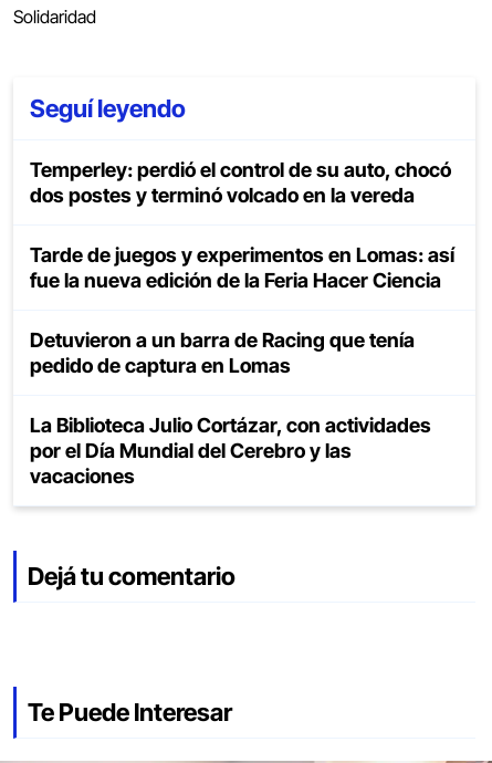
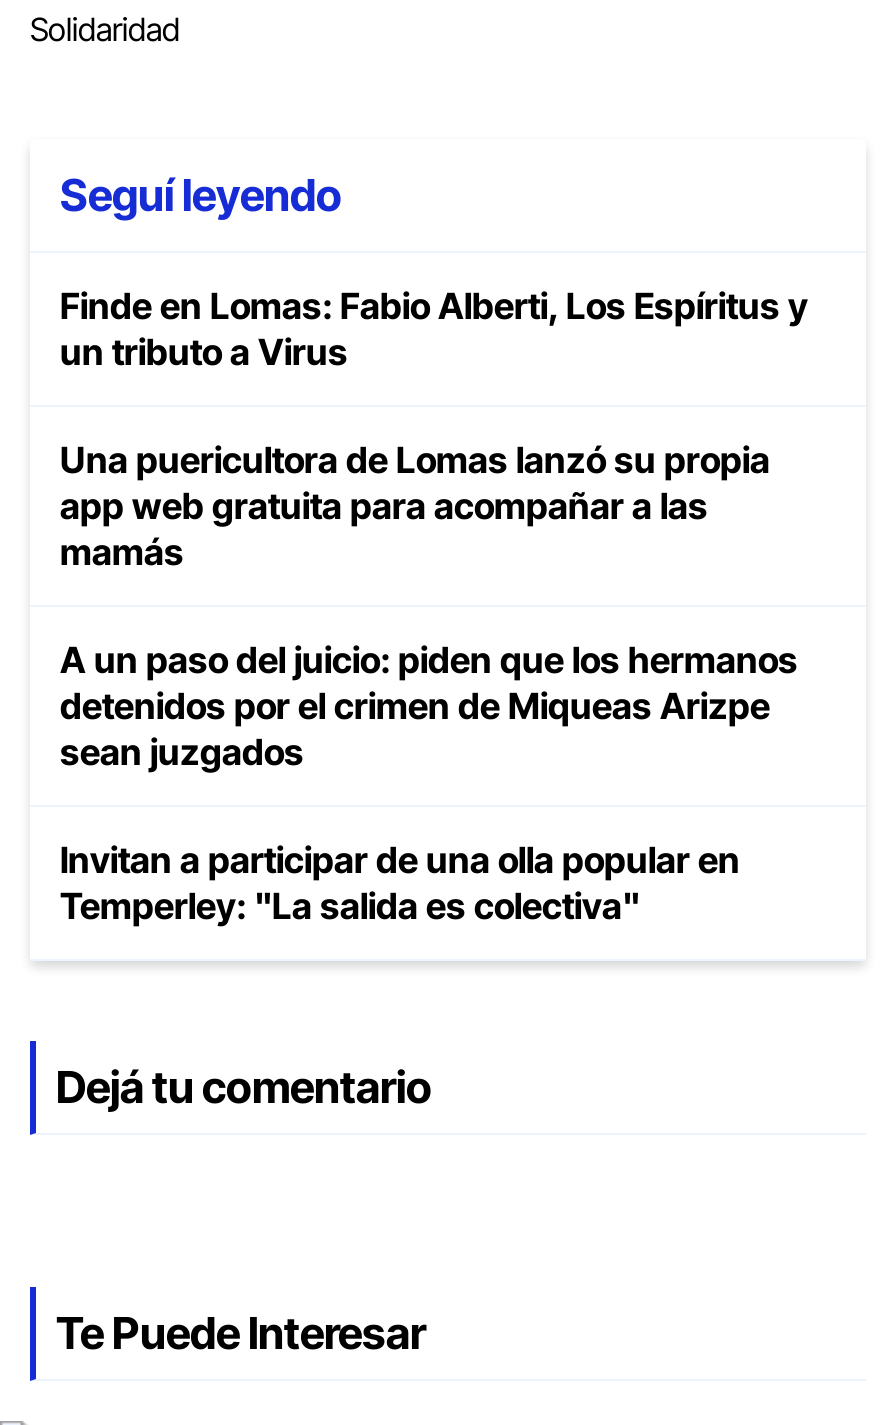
[30,158,451,207] Temperley: perdió el control de su auto, chocó | dos postes y terminó volcado en la vereda -> [60,285,808,373] Finde en Lomas: Fabio Alberti, Los Espíritus y | un tributo a Virus
[30,243,454,292] Tarde de juegos y experimentos en Lomas: así | fue la nueva edición de la Feria Hacer Ciencia -> [60,439,770,573] Una puericultora de Lomas lanzó su propia | app web gratuita para acompañar a las | mamás
[30,329,415,377] Detuvieron a un barra de Racing que tenía | pedido de captura en Lomas -> [60,639,798,773] A un paso del juicio: piden que los hermanos | detenidos por el crimen de Miqueas Arizpe | sean juzgados
[30,414,431,488] La Biblioteca Julio Cortázar, con actividades | por el Día Mundial del Cerebro y las | vacaciones -> [60,839,740,927] Invitan a participar de una olla popular en | Temperley: "La salida es colectiva"

